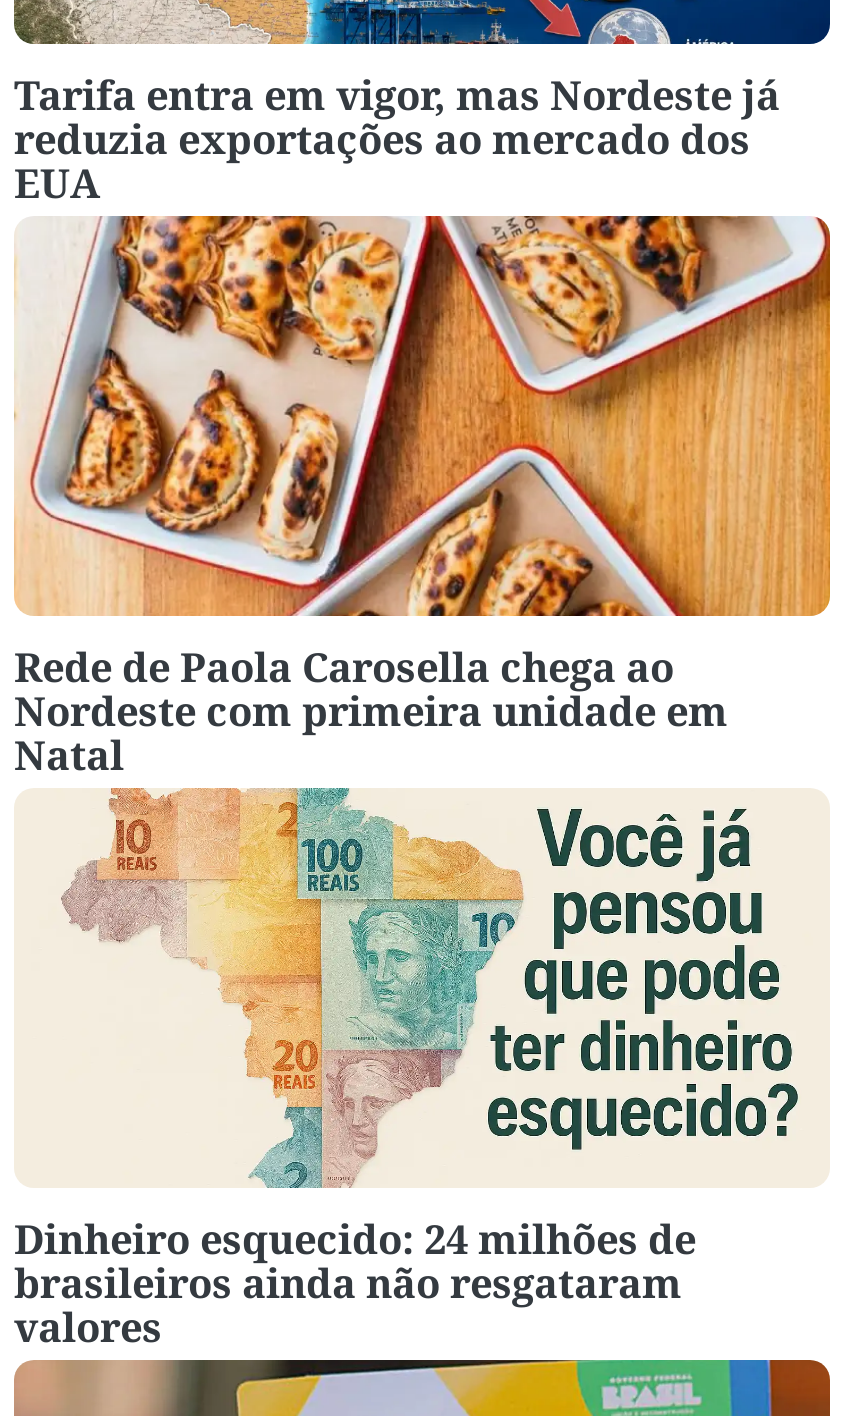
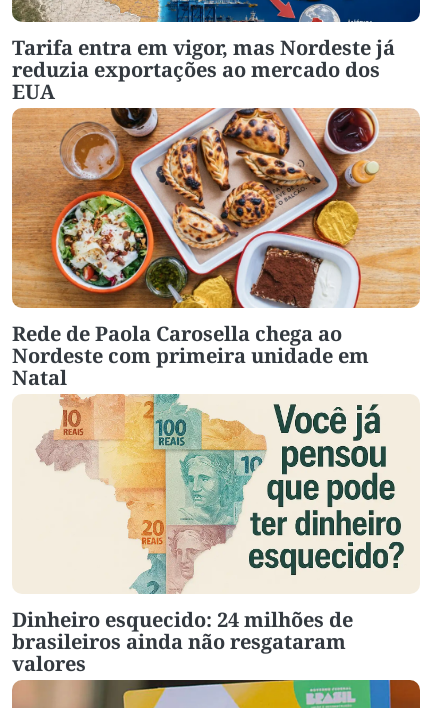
[16,214,830,618] [image] -> [12,107,420,309] [image]

